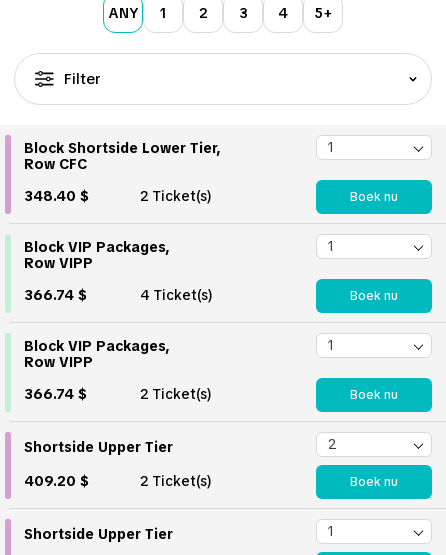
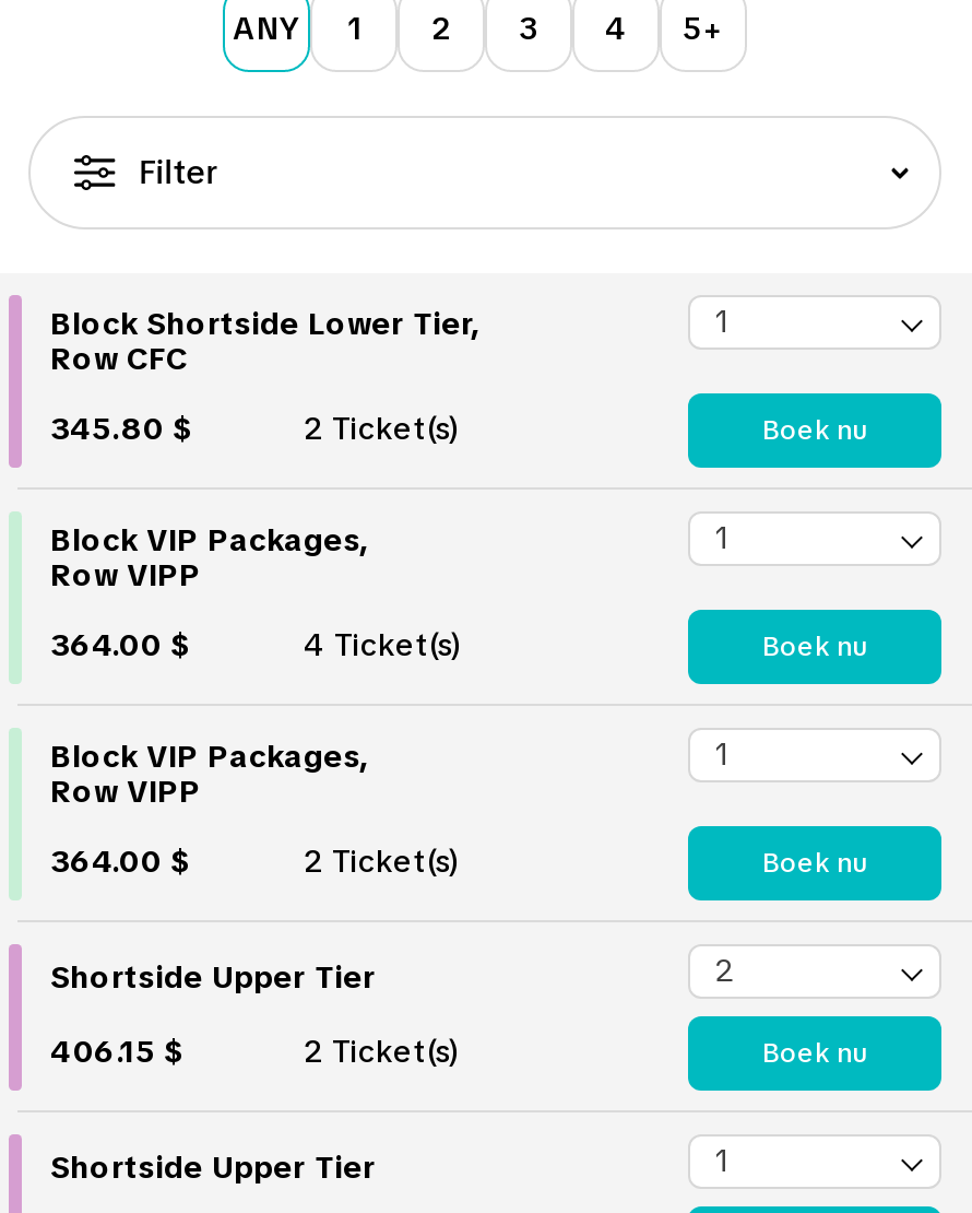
[24,186,89,204] 348.40 $ -> [50,408,192,447] 345.80 $
[24,285,87,303] 366.74 $ -> [50,624,190,663] 364.00 $
[24,384,87,402] 366.74 $ -> [50,840,190,880] 364.00 $
[24,471,89,489] 409.20 $ -> [50,1031,183,1070] 406.15 $

